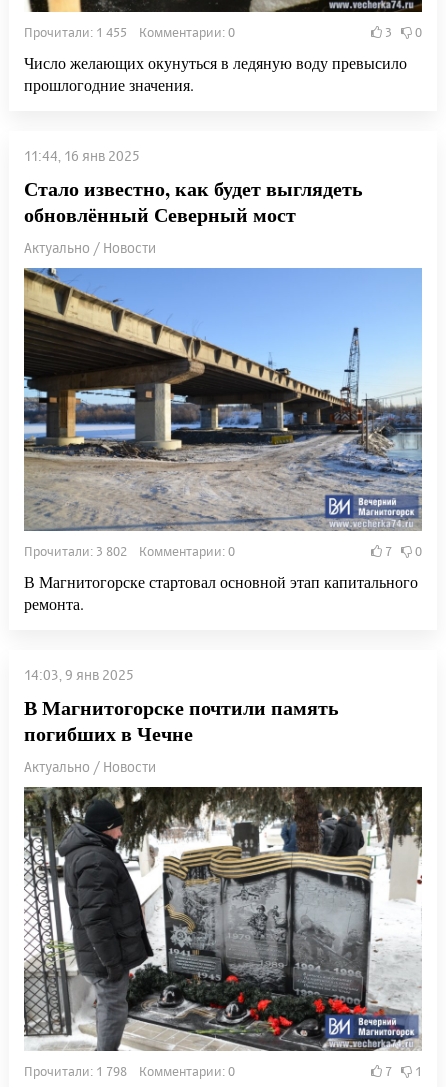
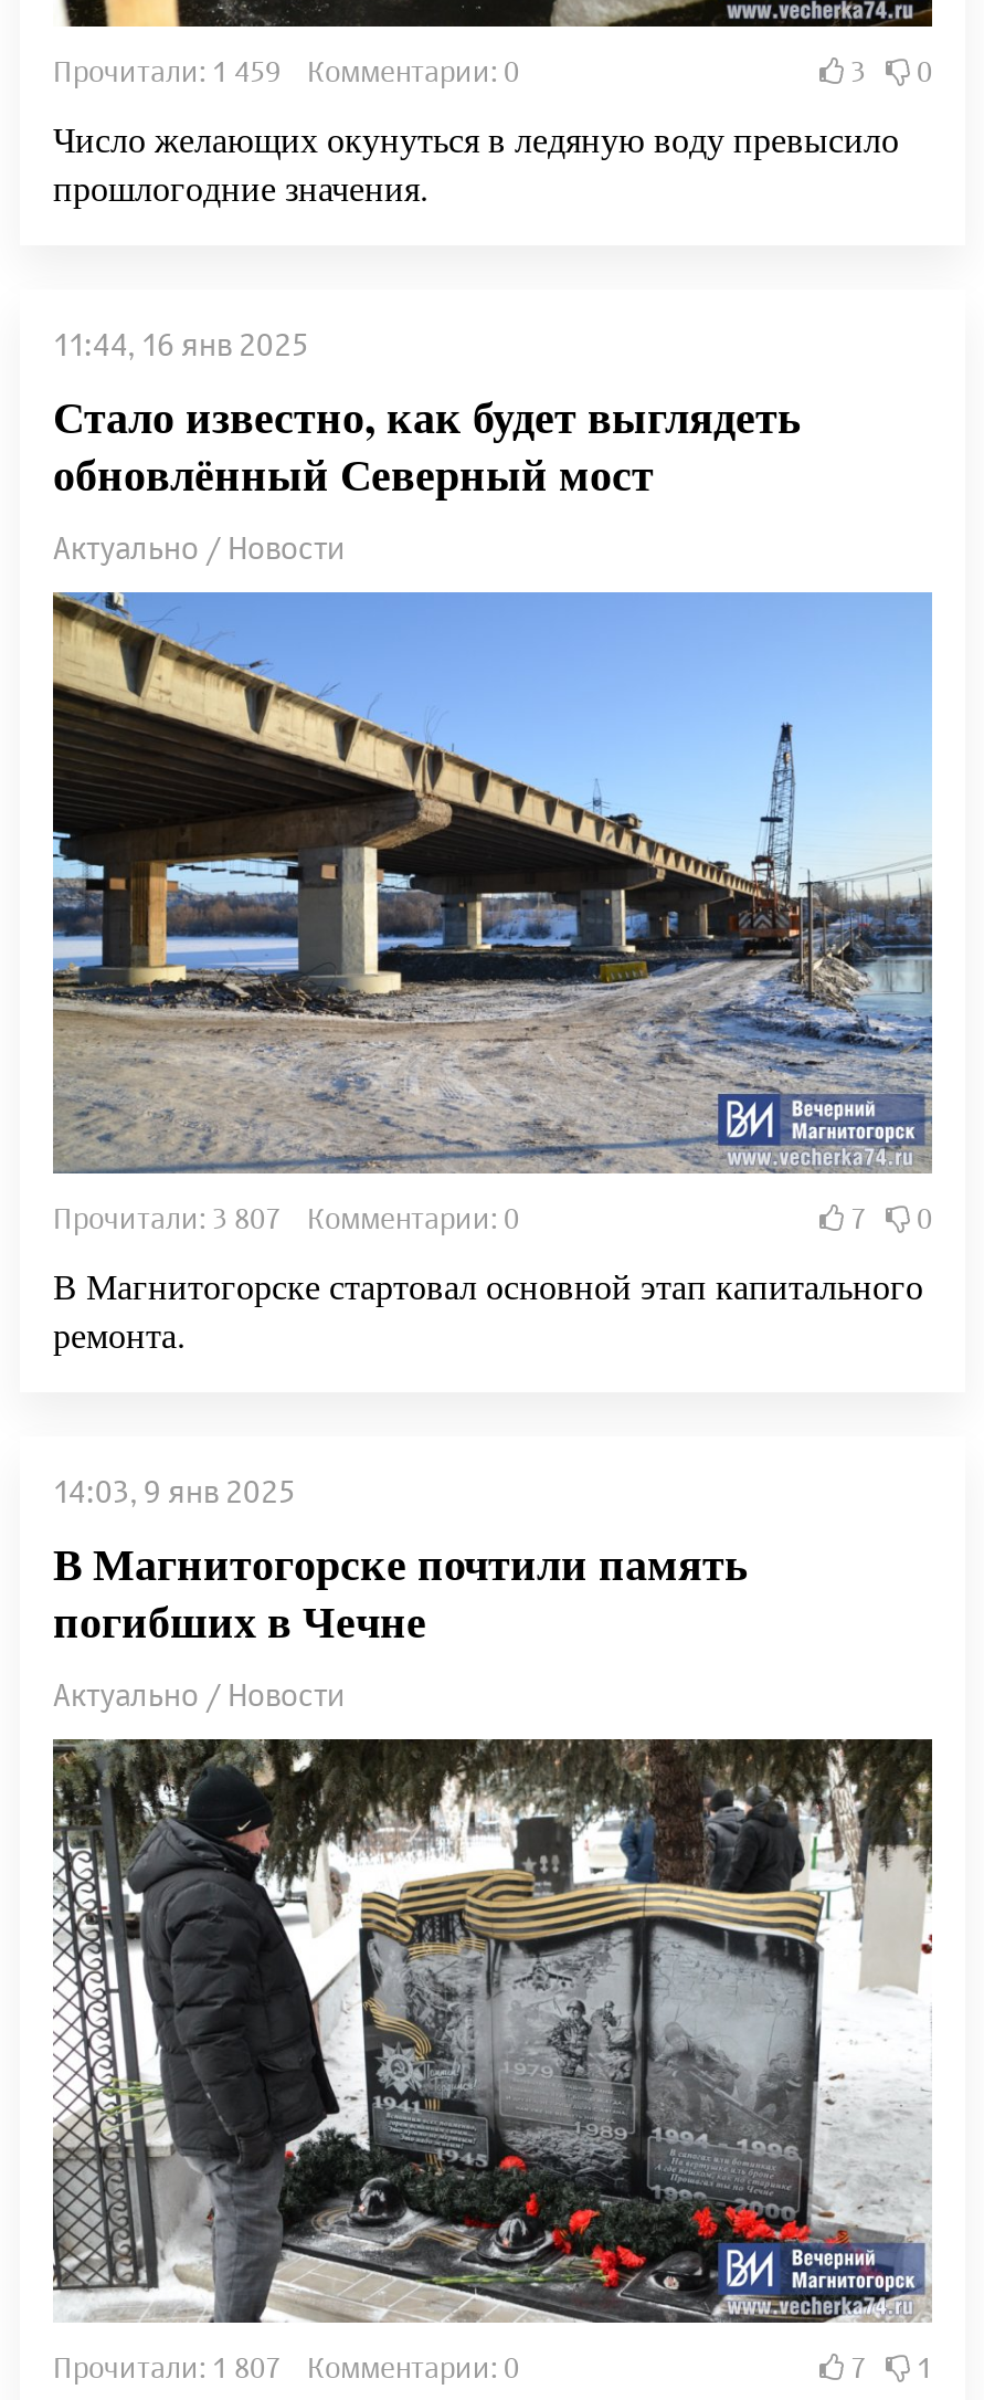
[24,24,235,40] Прочитали: 1 455 Комментарии: 0 -> [53,53,519,88] Прочитали: 1 459 Комментарии: 0
[24,543,235,559] Прочитали: 3 802 Комментарии: 0 -> [53,1200,519,1236] Прочитали: 3 807 Комментарии: 0
[24,1063,235,1079] Прочитали: 1 798 Комментарии: 0 -> [53,2349,519,2384] Прочитали: 1 807 Комментарии: 0

